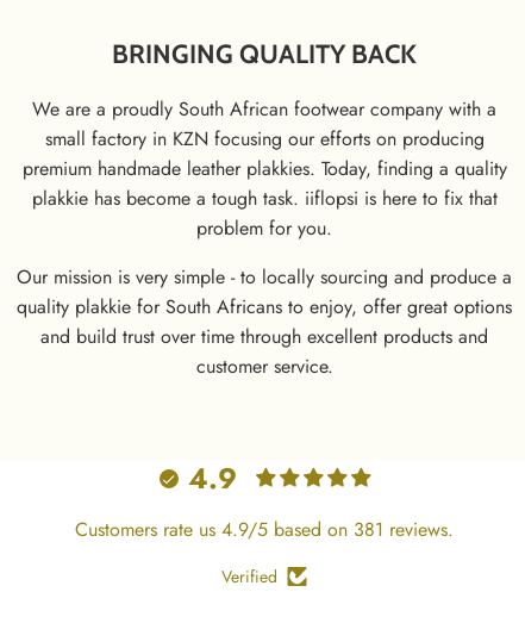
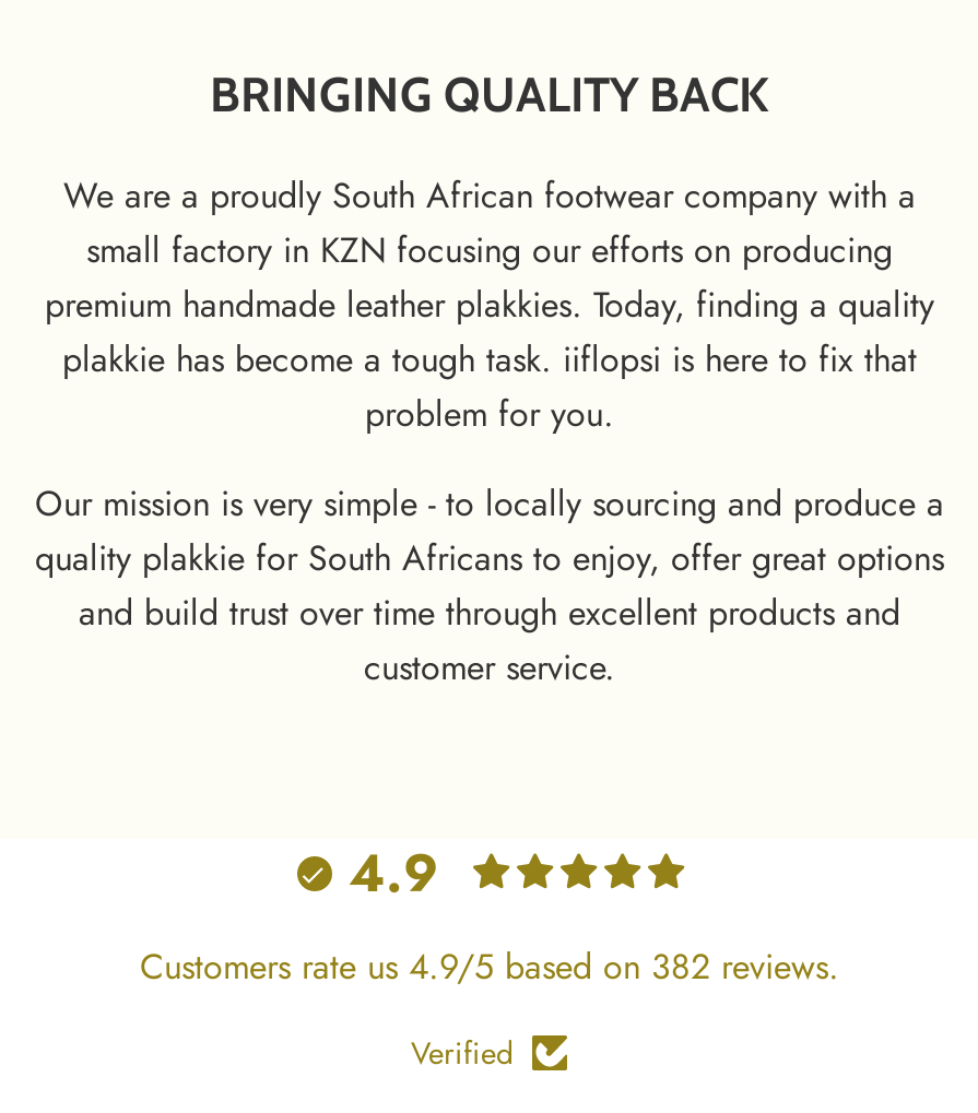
[75,516,454,543] Customers rate us 4.9/5 based on 381 reviews. -> [140,941,839,992] Customers rate us 4.9/5 based on 382 reviews.

